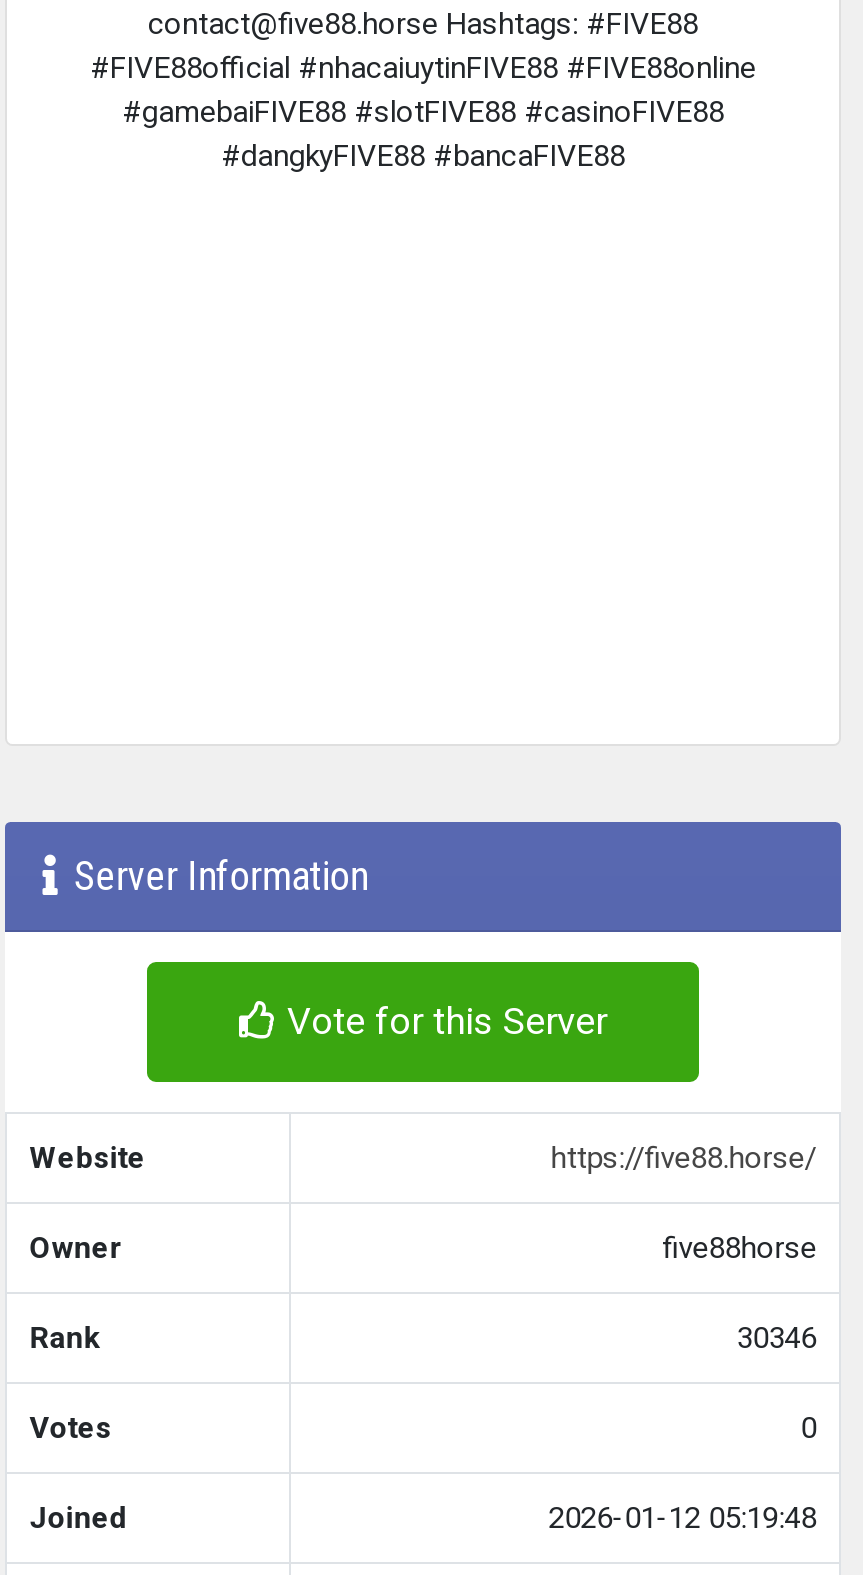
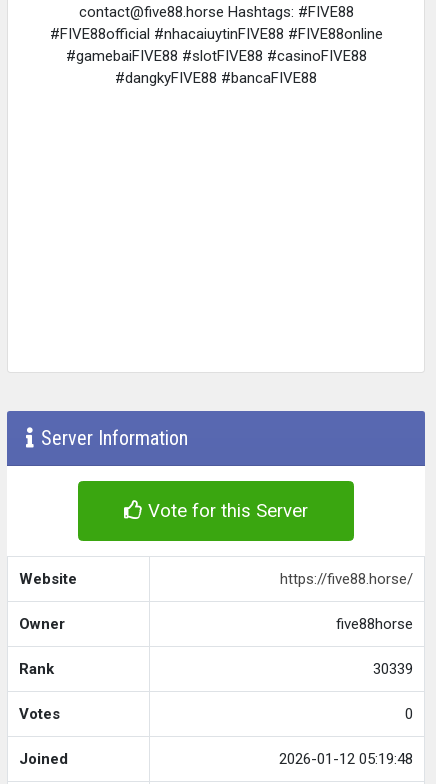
[737,1320,817,1356] 30346 -> [373,660,413,678] 30339

